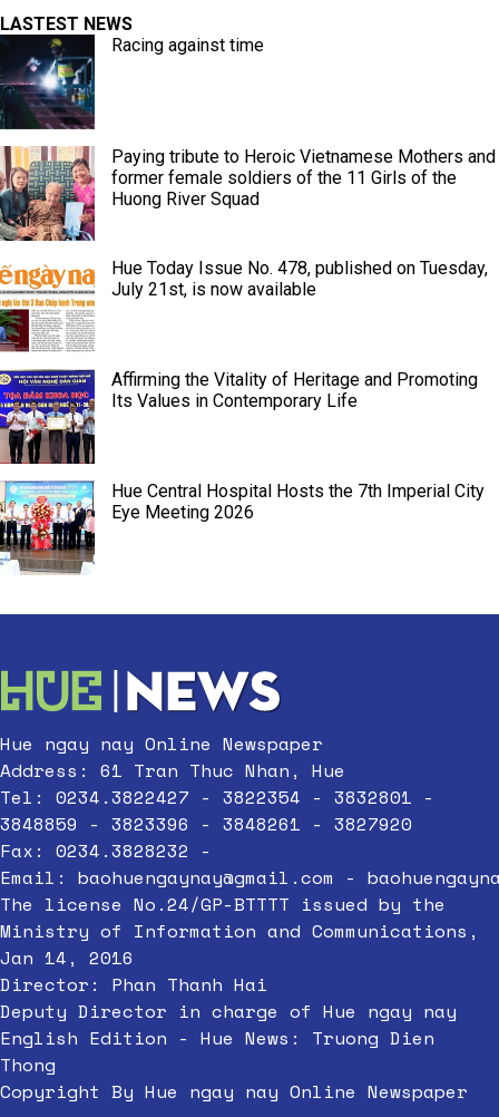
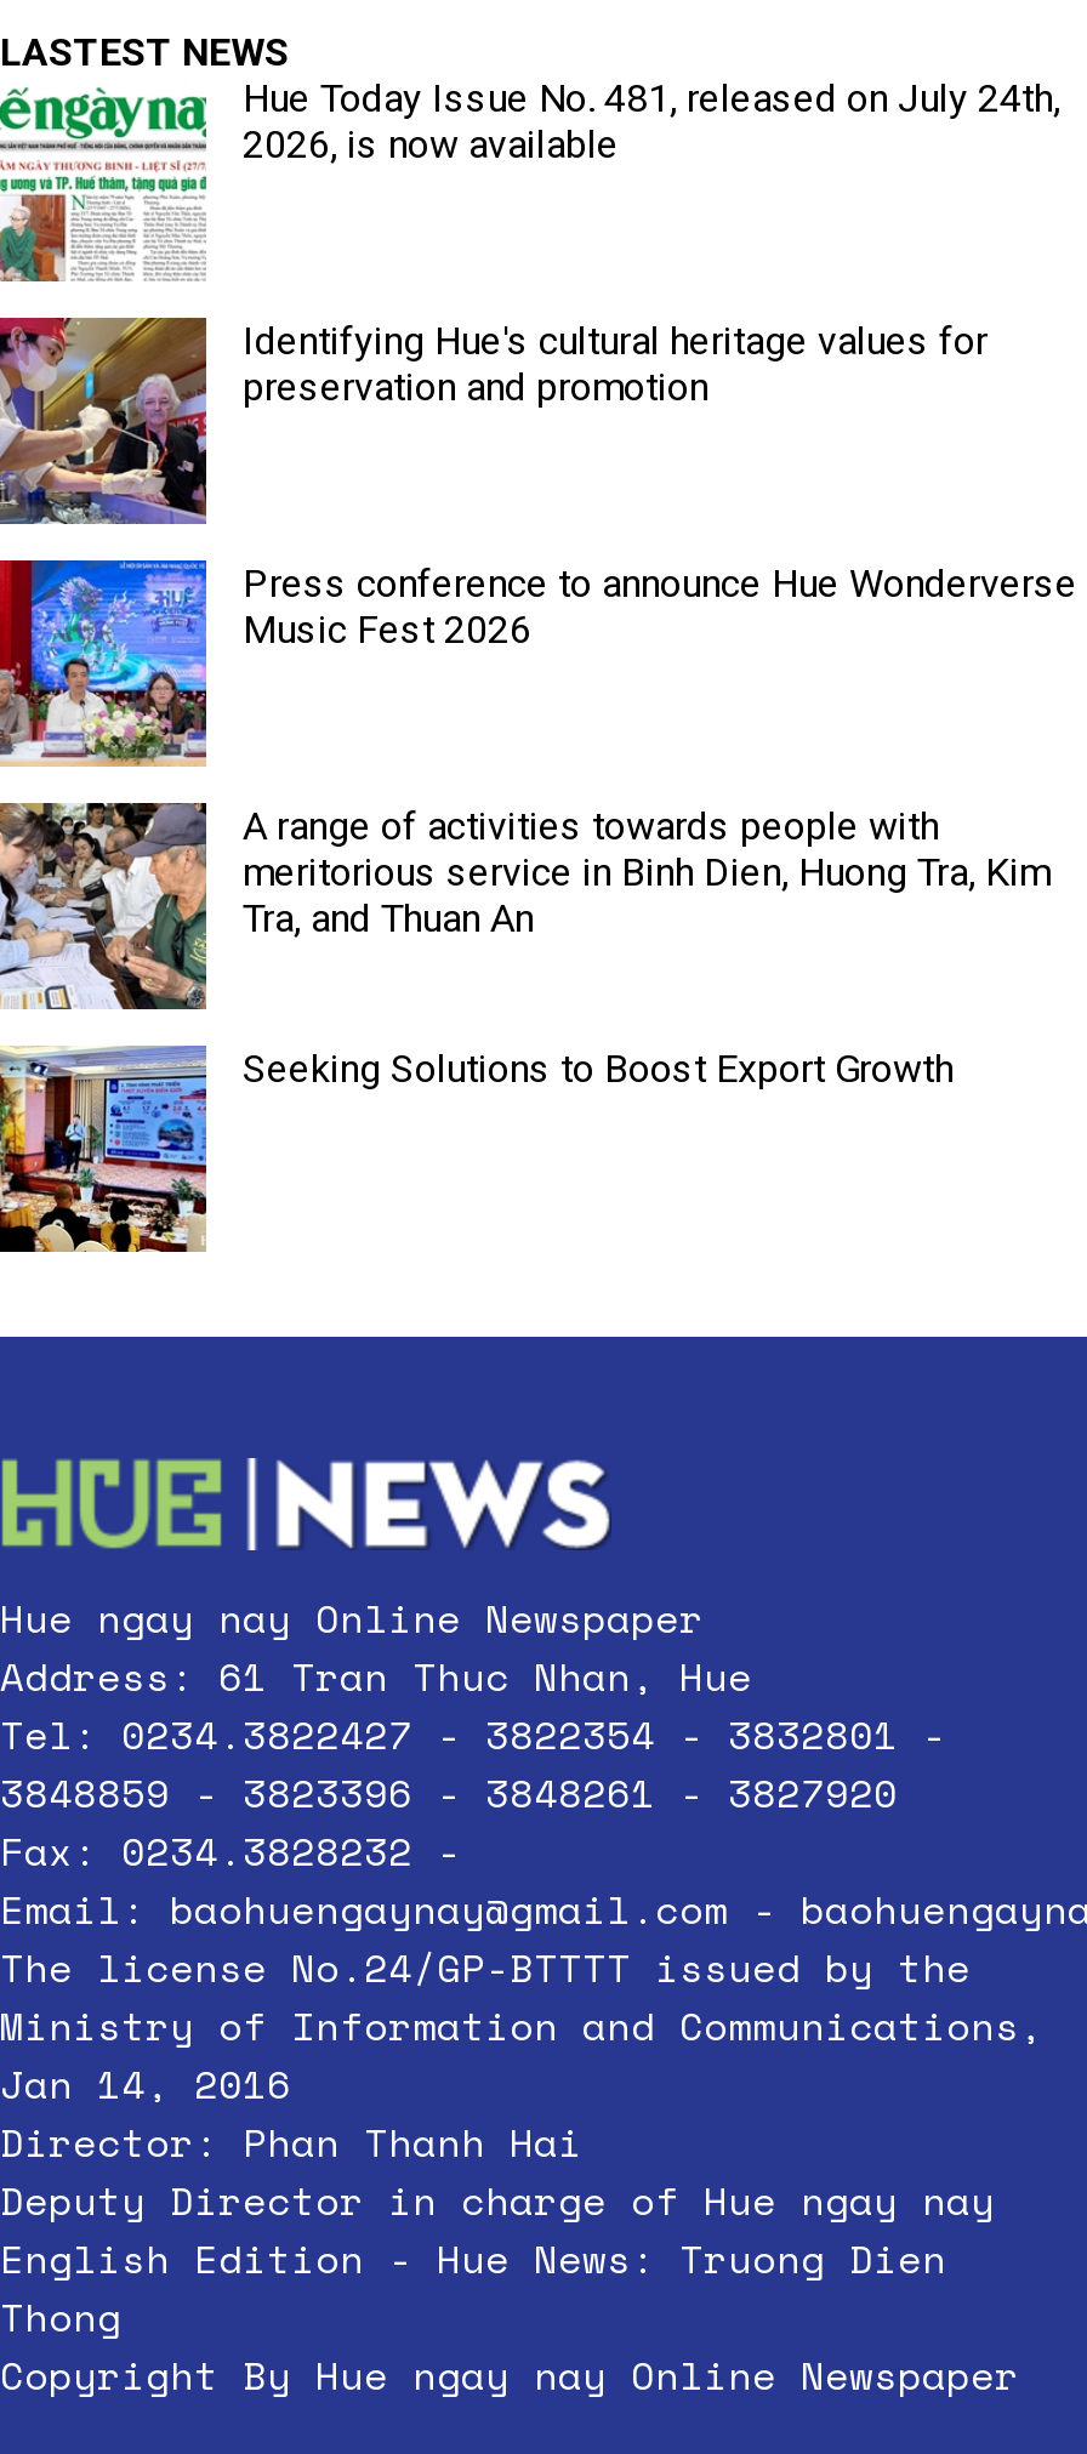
[3,35,264,130] [image] | Racing against time -> [7,75,1060,284] [image] | Hue Today Issue No. 481, released on July 24th, | 2026, is now available
[3,146,496,242] [image] | Paying tribute to Heroic Vietnamese Mothers and | former female soldiers of the 11 Girls of the | Huong River Squad -> [7,315,988,526] [image] | Identifying Hue's cultural heritage values for | preservation and promotion
[3,258,488,352] [image] | Hue Today Issue No. 478, published on Tuesday, | July 21st, is now available -> [7,558,1077,769] [image] | Press conference to announce Hue Wonderverse | Music Fest 2026
[3,369,478,465] [image] | Affirming the Vitality of Heritage and Promoting | Its Values in Contemporary Life -> [7,801,1051,1012] [image] | A range of activities towards people with | meritorious service in Binh Dien, Huong Tra, Kim | Tra, and Thuan An
[3,480,485,575] [image] | Hue Central Hospital Hosts the 7th Imperial City | Eye Meeting 2026 -> [7,1046,954,1254] [image] | Seeking Solutions to Boost Export Growth

